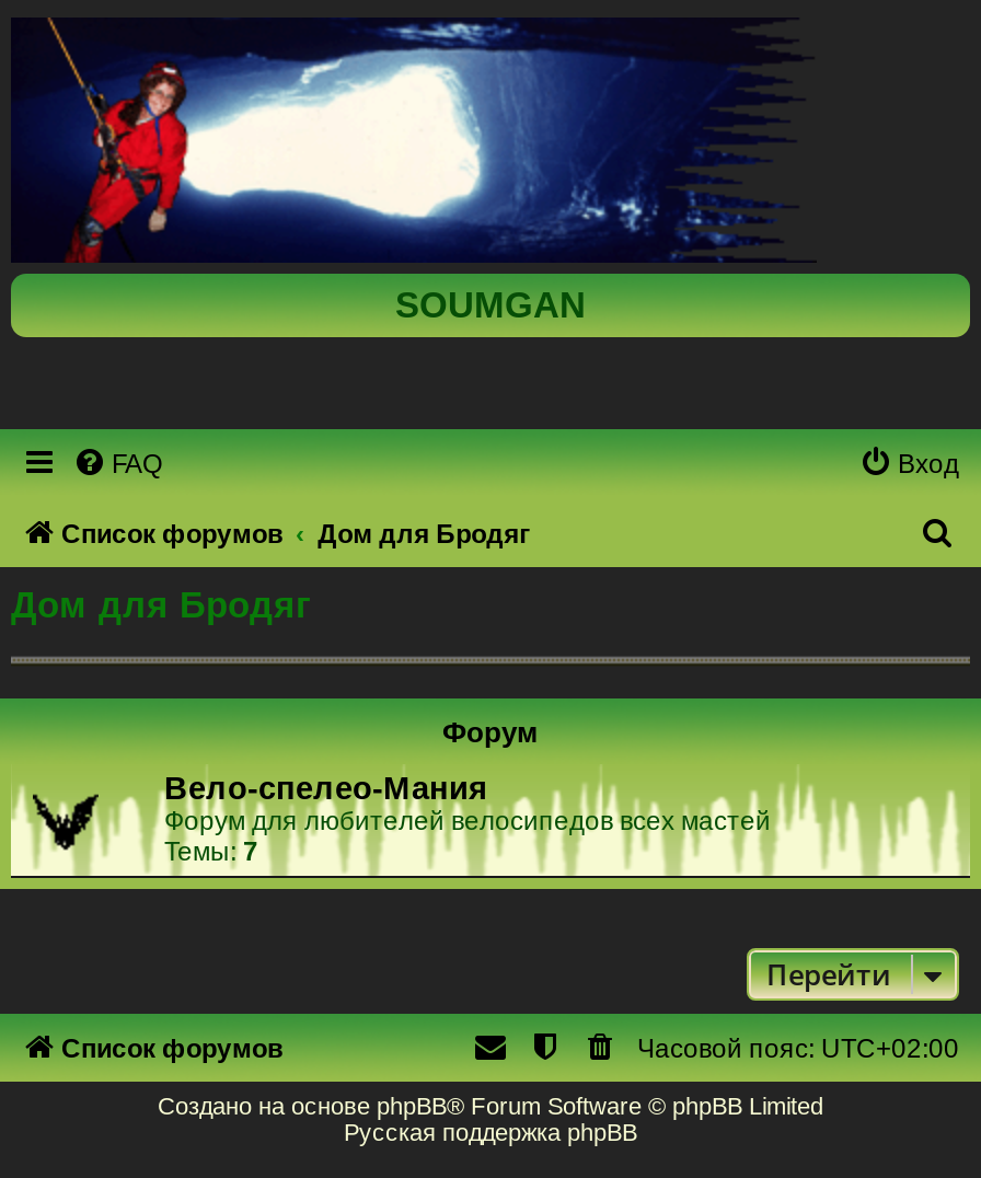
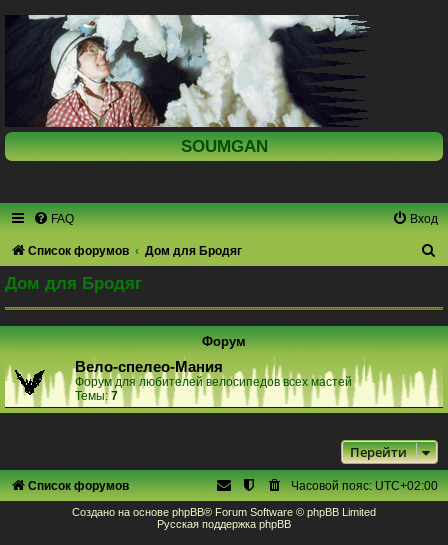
[44,18,804,263] [image] -> [17,14,370,128] [image]

